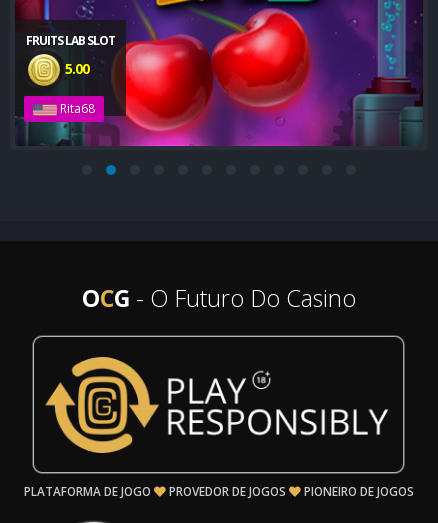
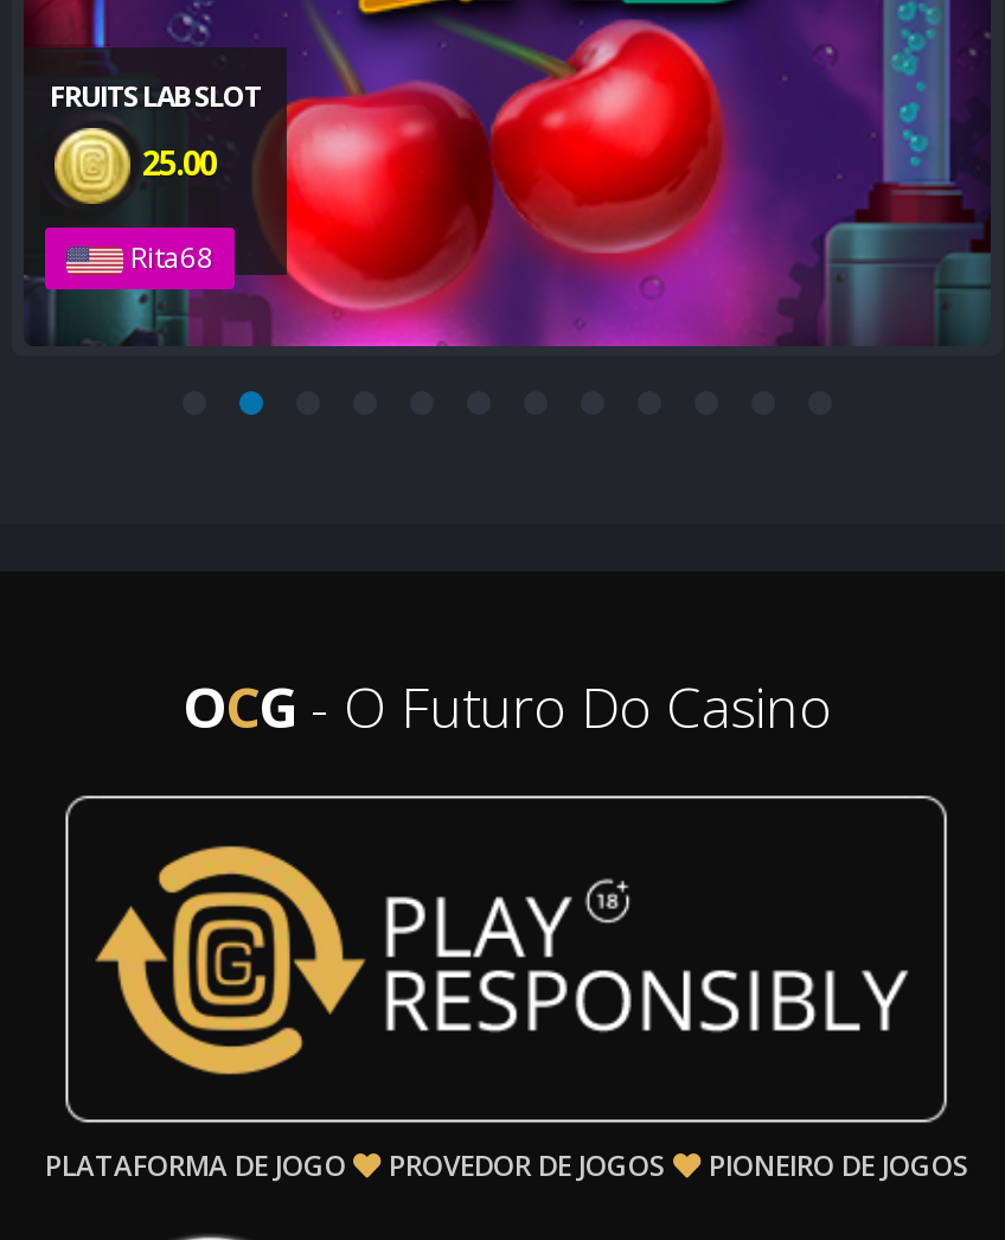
[62,59,89,78] 5.00 -> [135,140,216,185] 25.00

